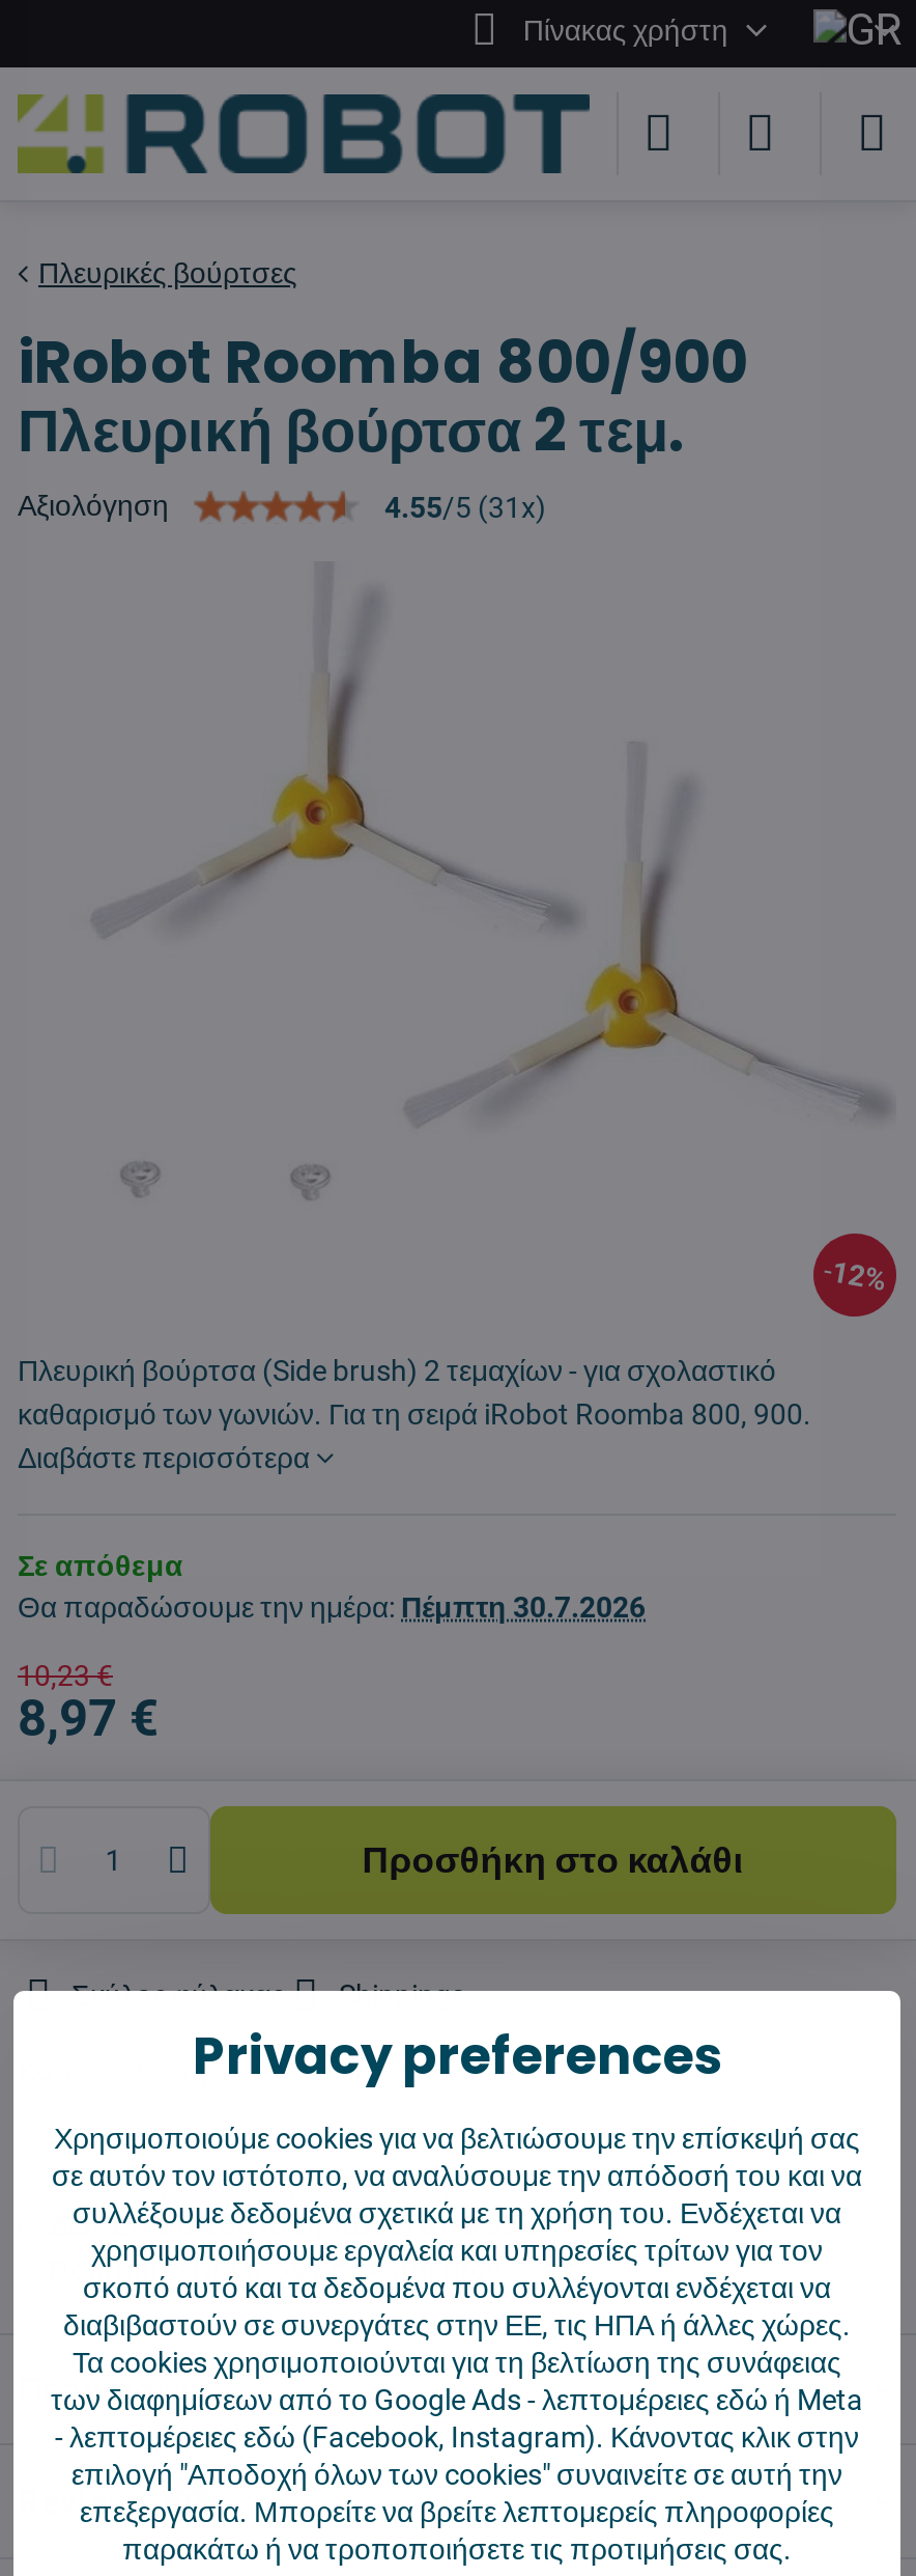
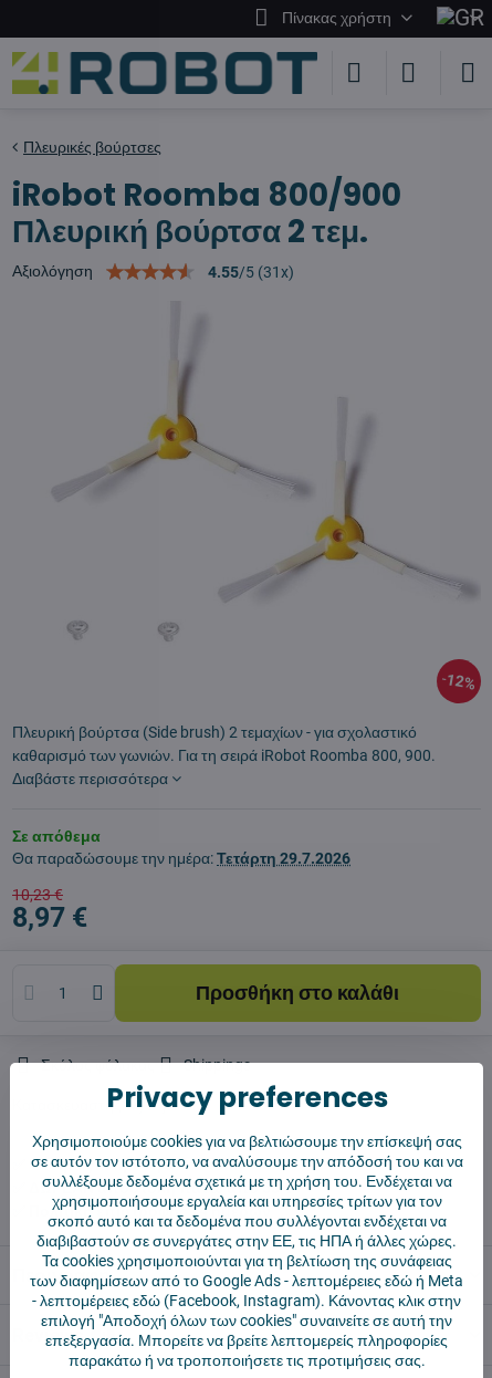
[18,1590,646,1624] Θα παραδώσουμε την ημέρα: Πέμπτη 30.7.2026 -> [12,849,350,867] Θα παραδώσουμε την ημέρα: Τετάρτη 29.7.2026

